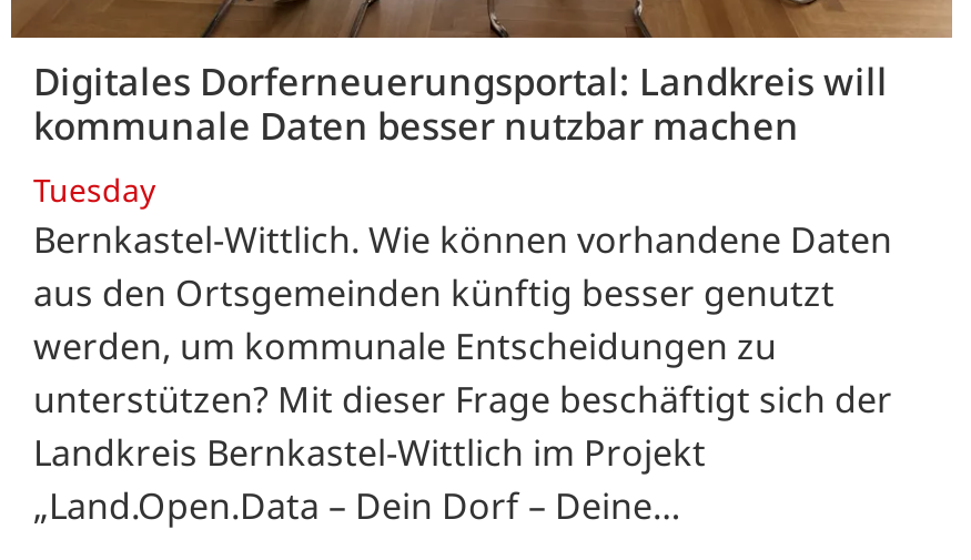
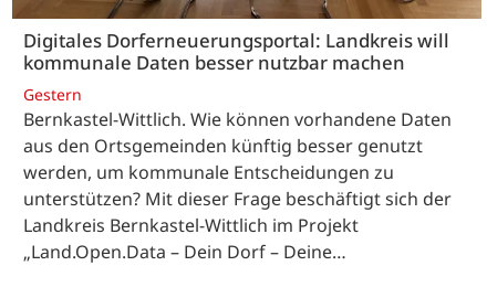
[33,169,155,212] Tuesday -> [23,84,82,105] Gestern

